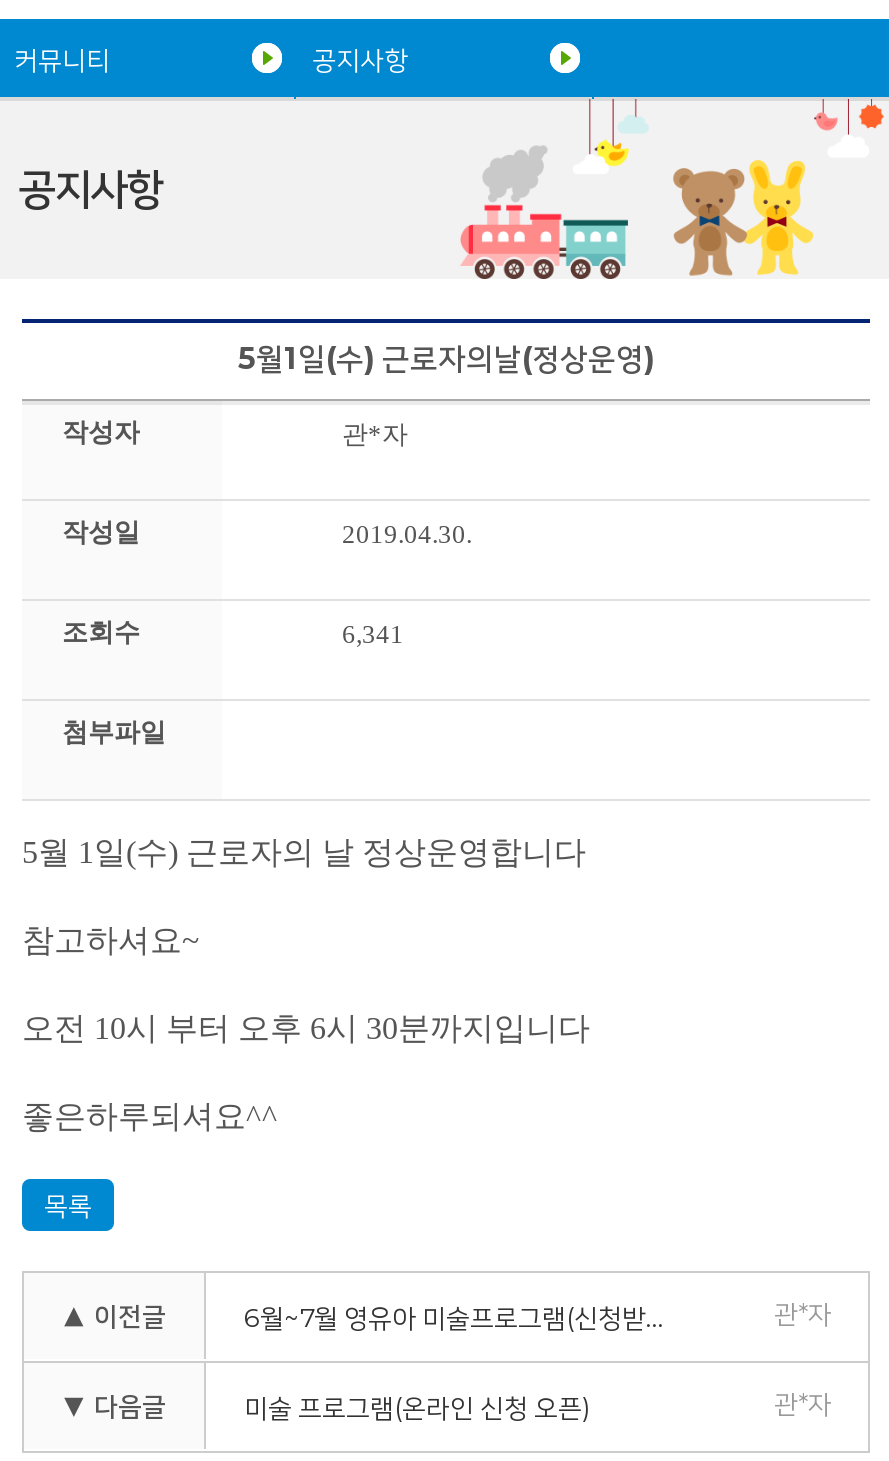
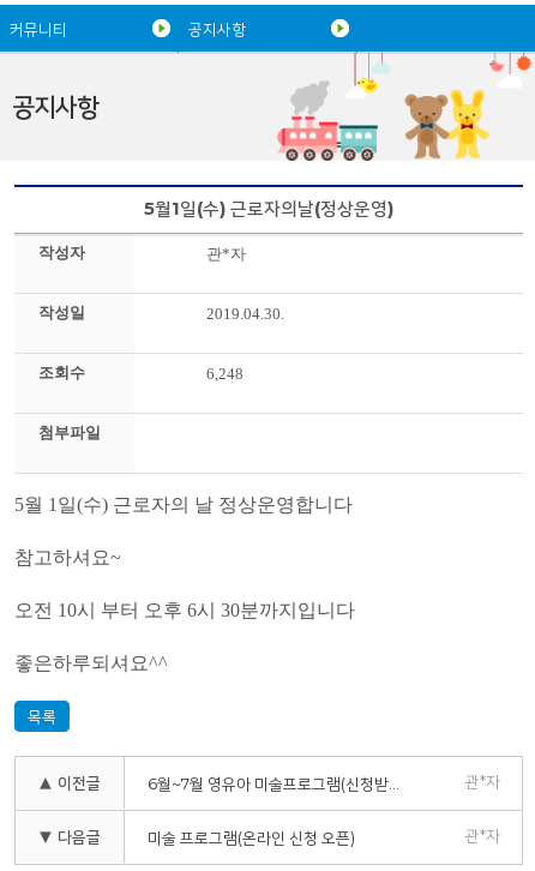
[342,619,404,649] 6,341 -> [206,365,244,383] 6,248

